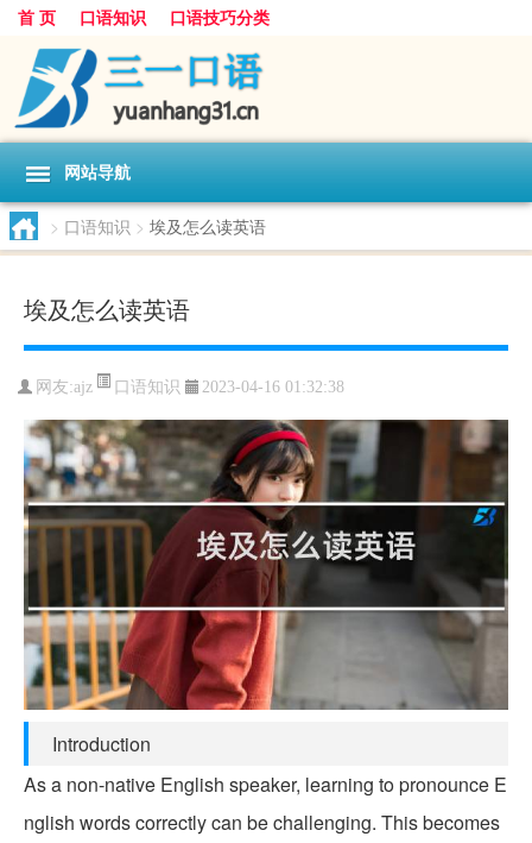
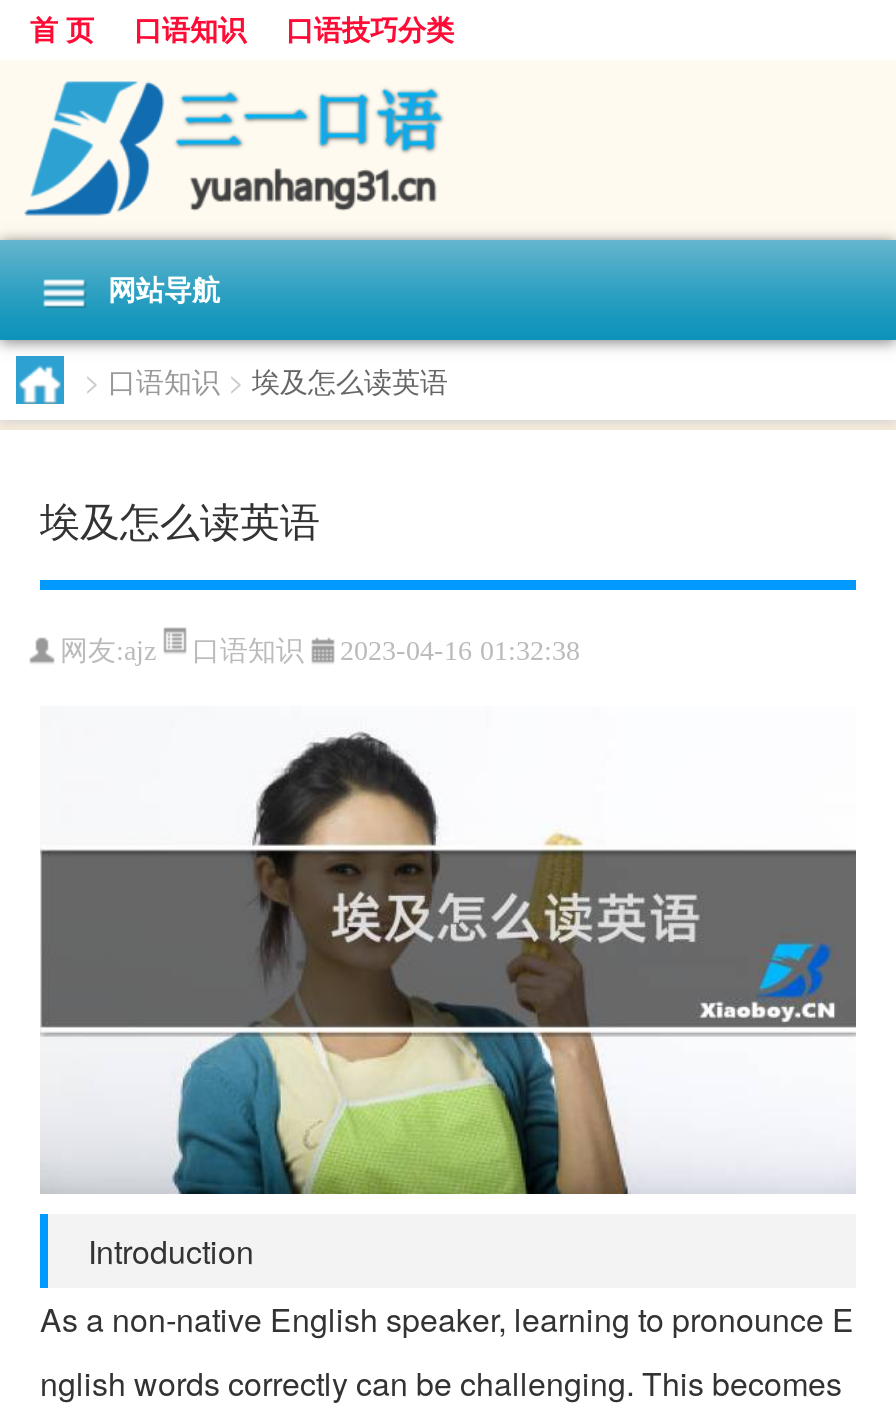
[23,419,509,711] [image] -> [40,706,856,1196] [image]

